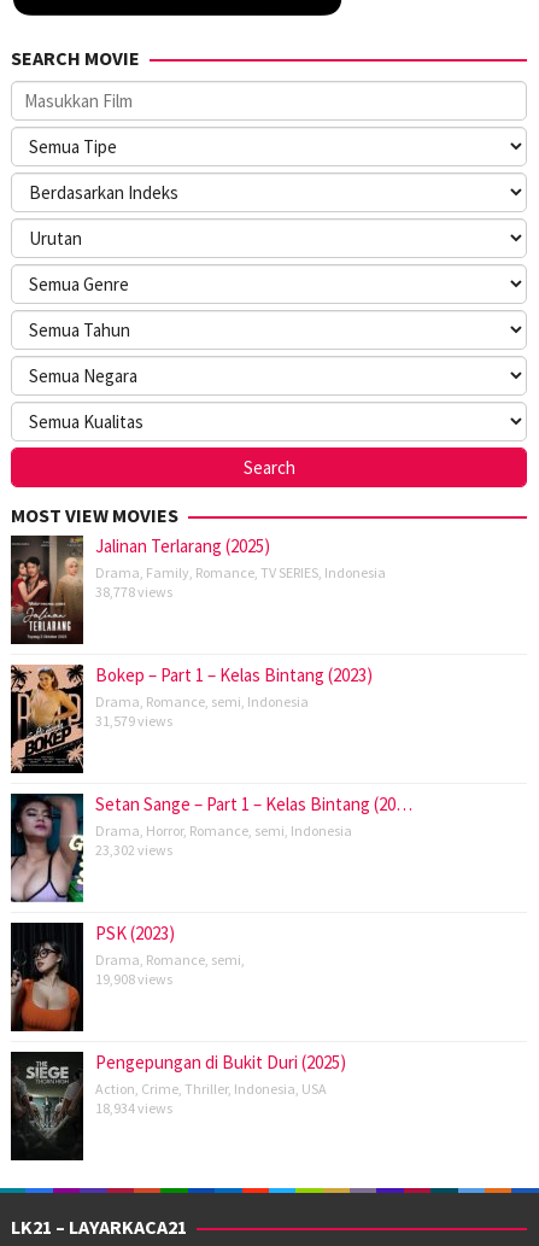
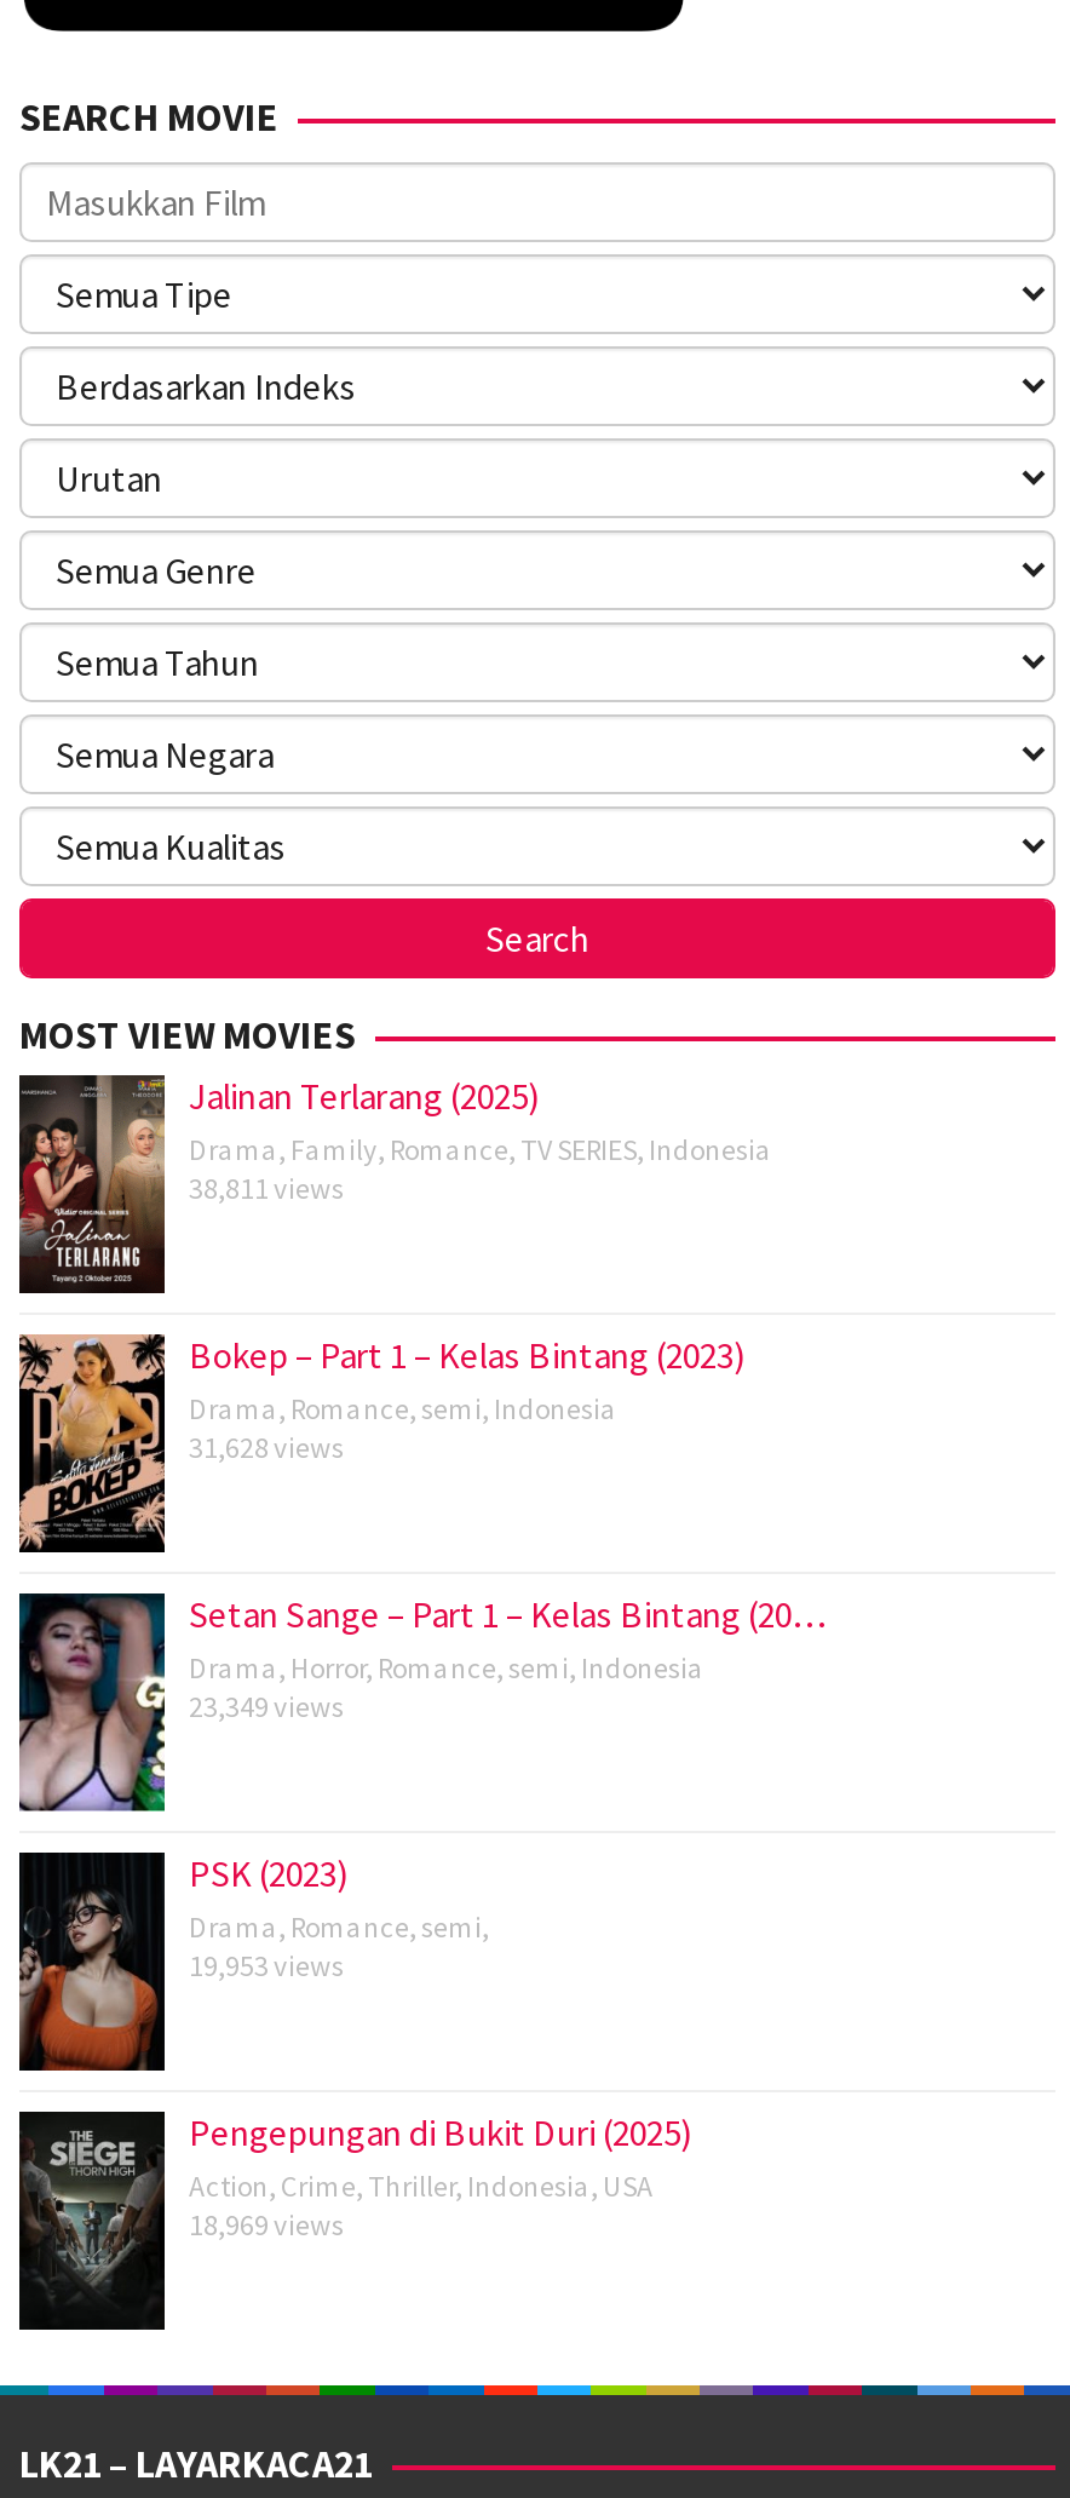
[95,583,172,601] 38,778 views -> [189,1171,344,1207] 38,811 views
[95,712,172,730] 31,579 views -> [189,1430,344,1466] 31,628 views
[95,841,172,859] 23,302 views -> [189,1689,344,1725] 23,349 views
[95,970,172,988] 19,908 views -> [189,1948,344,1984] 19,953 views
[95,1099,172,1117] 18,934 views -> [189,2207,344,2243] 18,969 views

